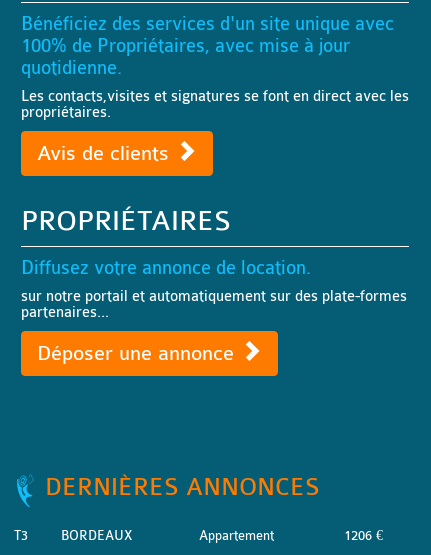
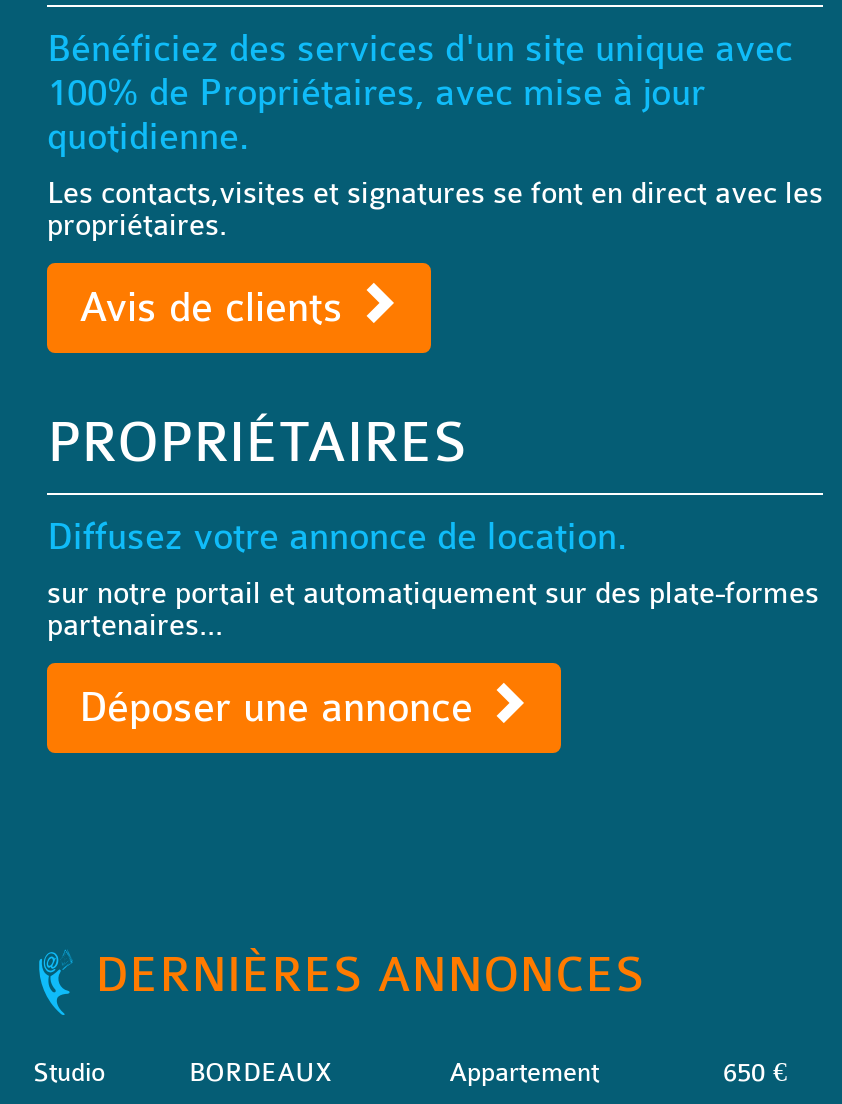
[14,528,28,543] T3 -> [33,1057,105,1087] Studio
[344,528,383,543] 1206 € -> [723,1057,787,1087] 650 €

